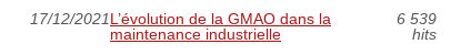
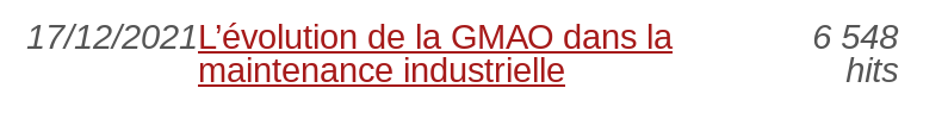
[396,10,436,28] 6 539 -> [812,19,898,57] 6 548

